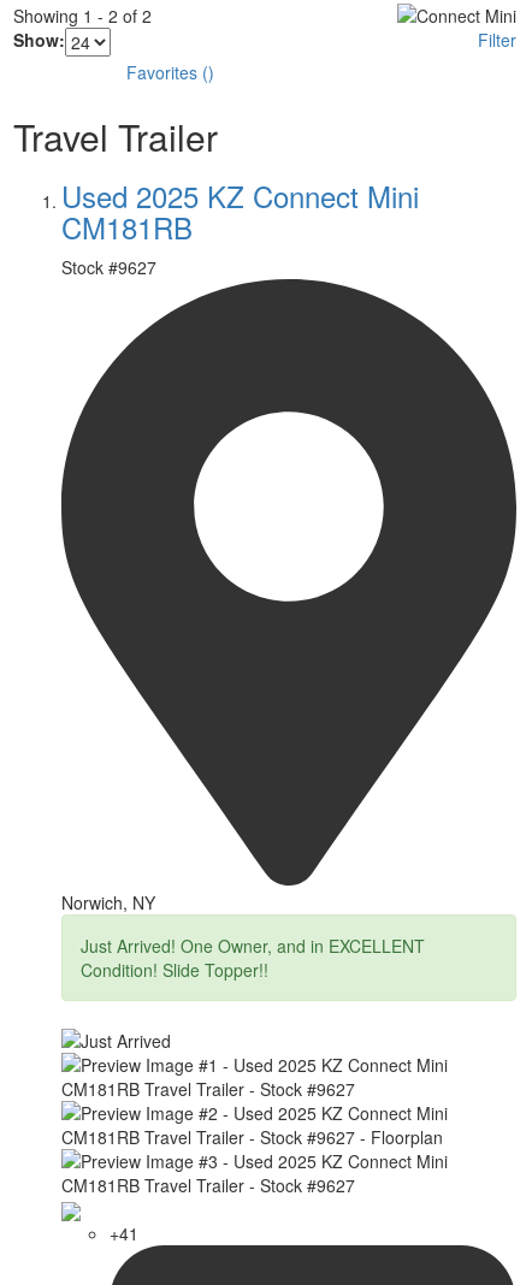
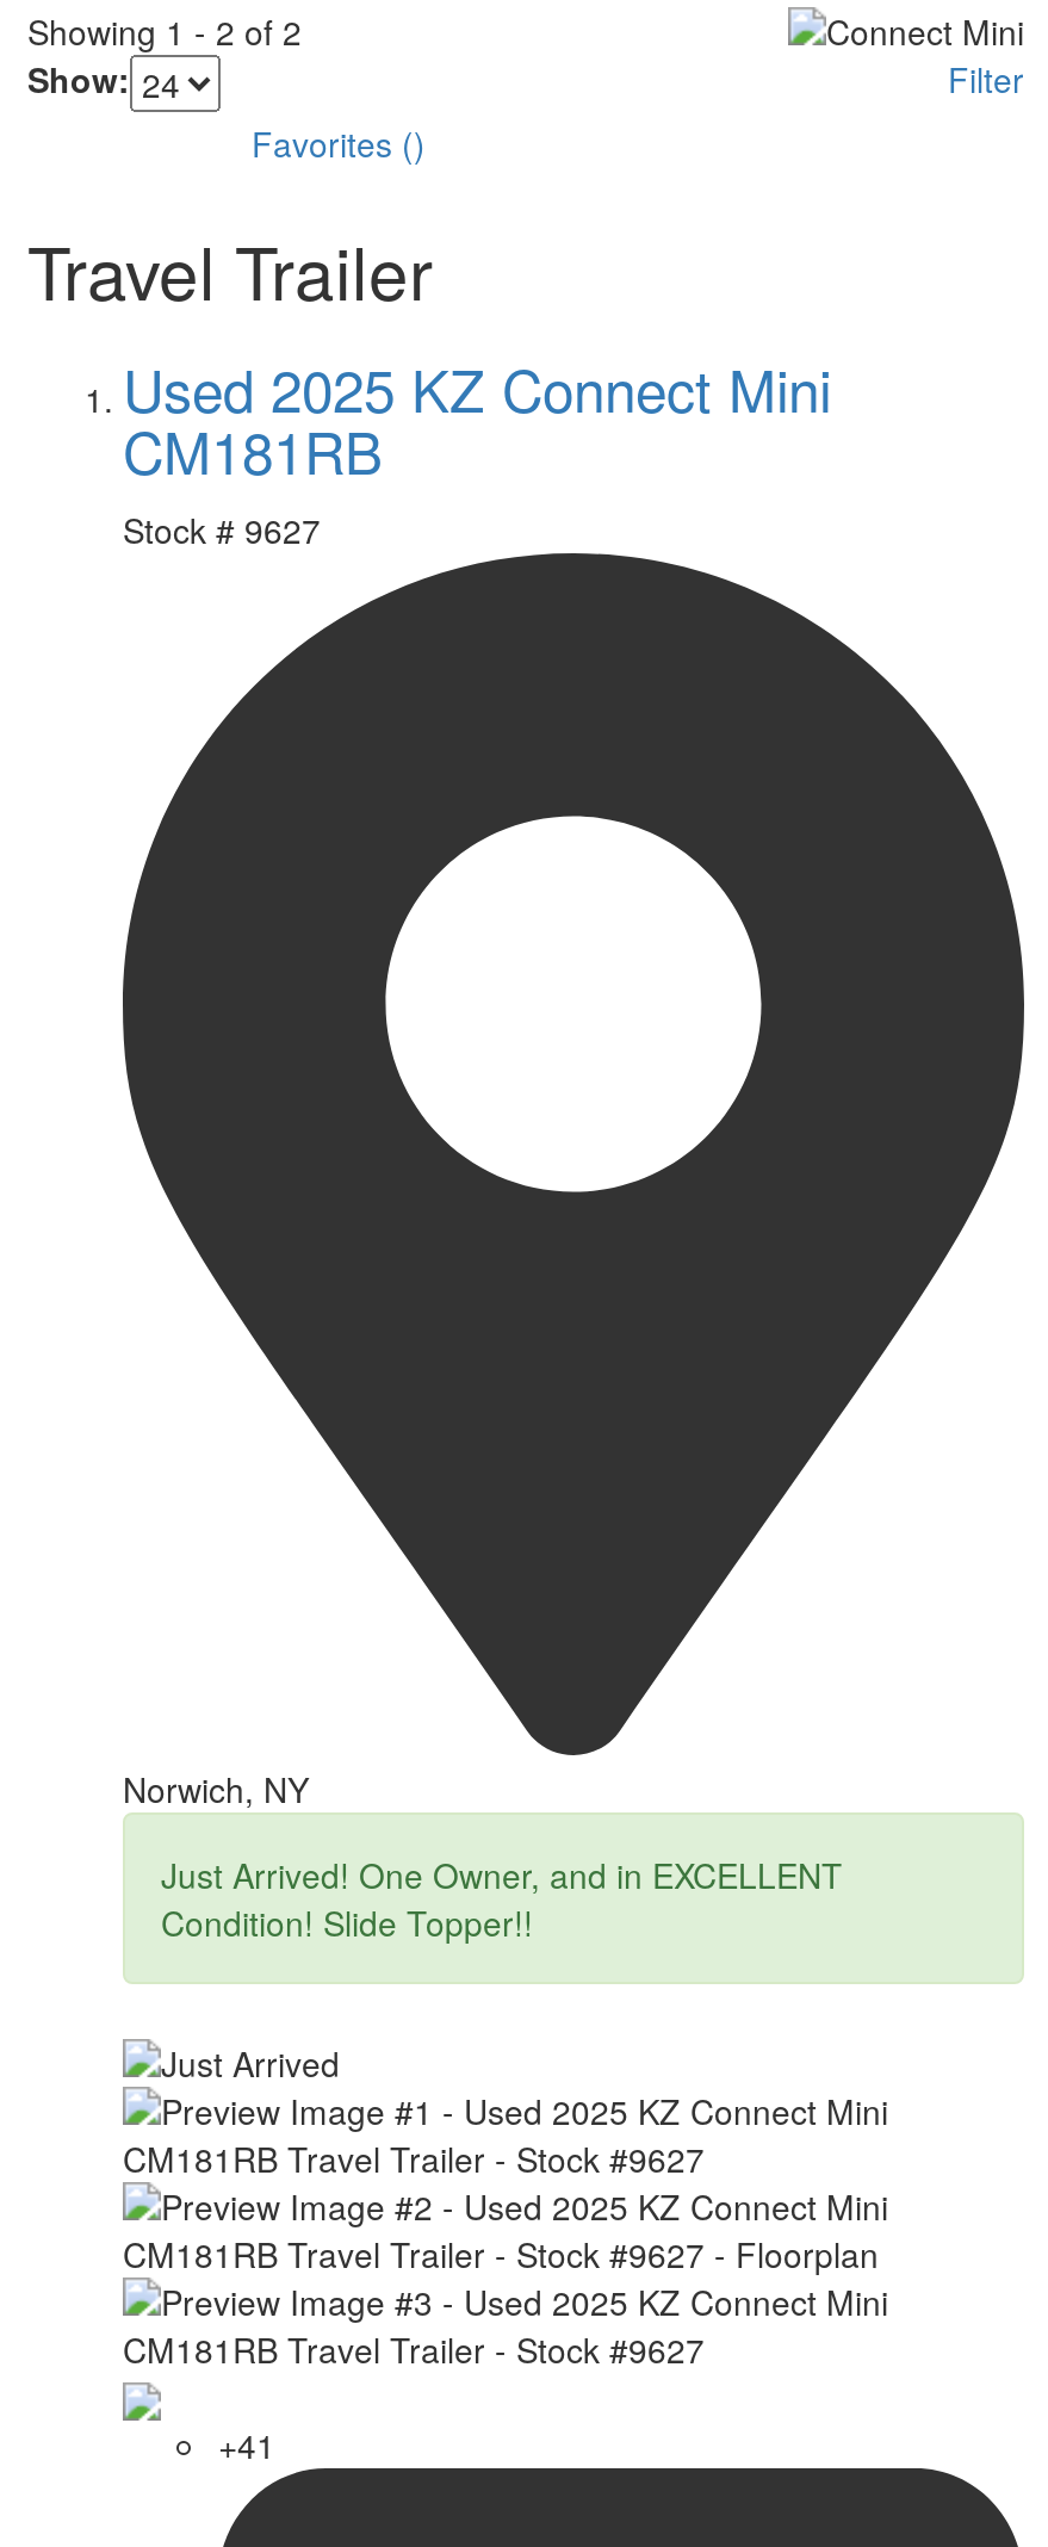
[61,255,156,279] Stock #9627 -> [123,506,321,554] Stock # 9627

